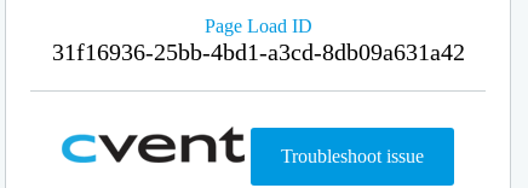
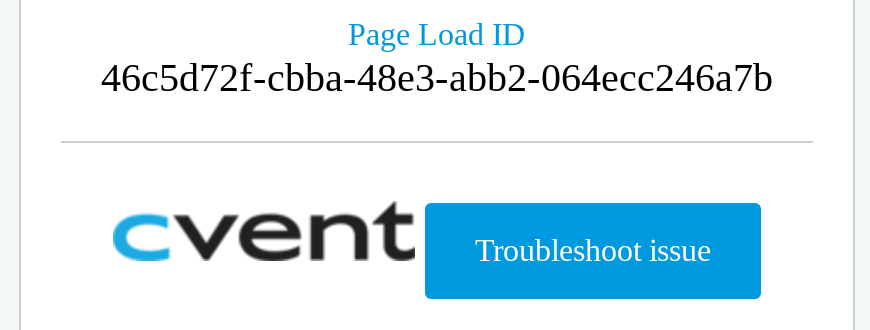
[51,39,464,65] 31f16936-25bb-4bd1-a3cd-8db09a631a42 -> [101,55,773,99] 46c5d72f-cbba-48e3-abb2-064ecc246a7b

